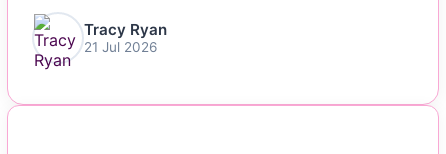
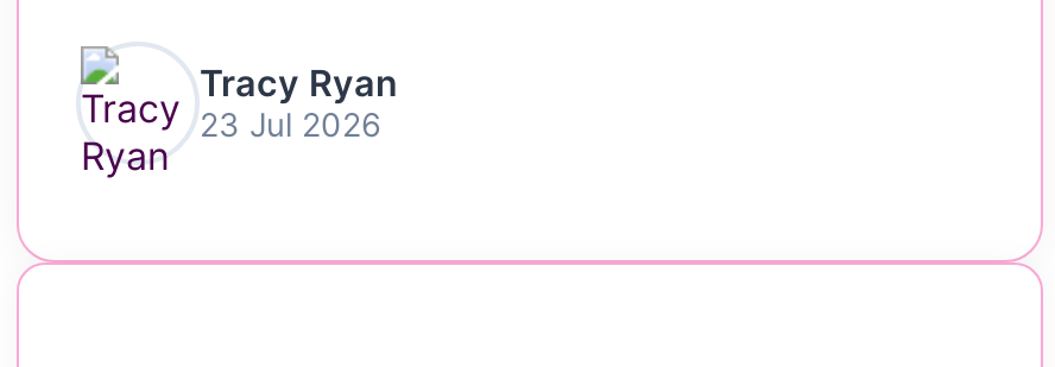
[84,39,157,55] 21 Jul 2026 -> [200,106,380,144] 23 Jul 2026

